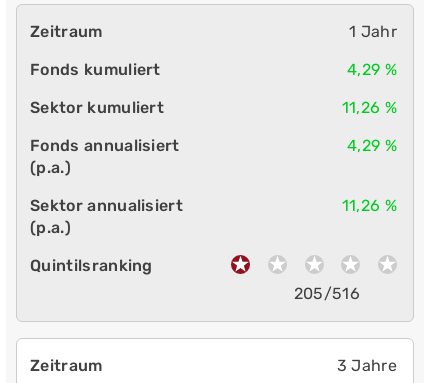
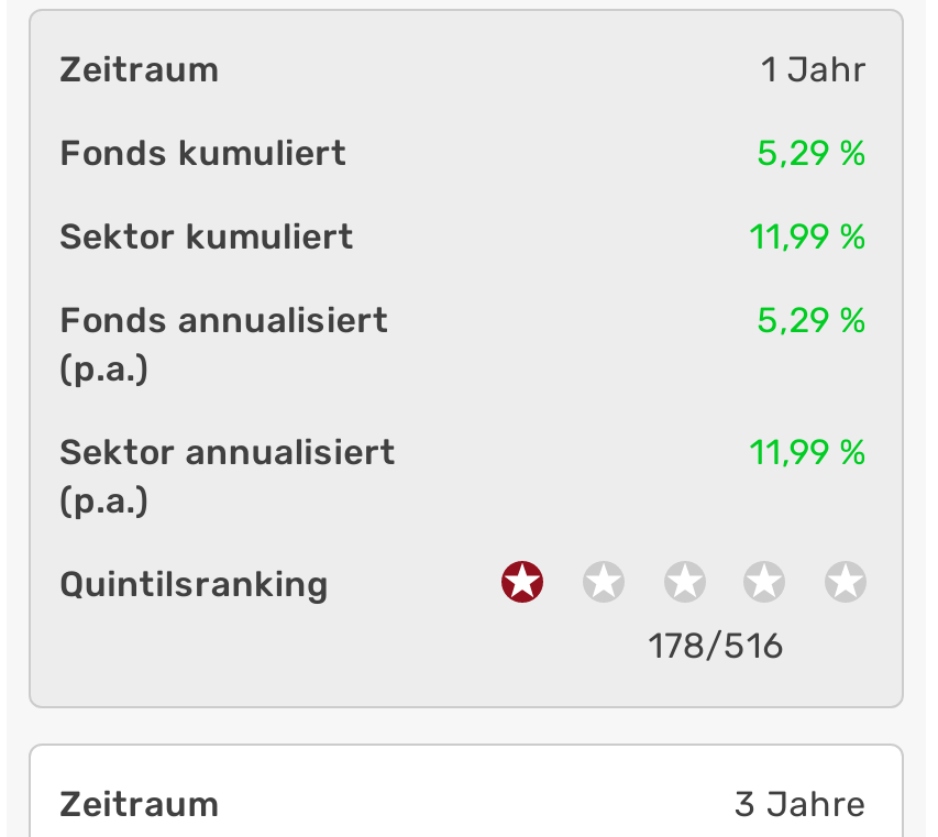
[347,60,397,79] 4,29 % -> [757,131,867,173] 5,29 %
[342,98,397,117] 11,26 % -> [750,215,867,257] 11,99 %
[347,136,397,155] 4,29 % -> [757,299,867,340] 5,29 %
[342,196,397,215] 11,26 % -> [750,430,867,472] 11,99 %
[294,284,360,303] 205/516 -> [648,624,785,666] 178/516

